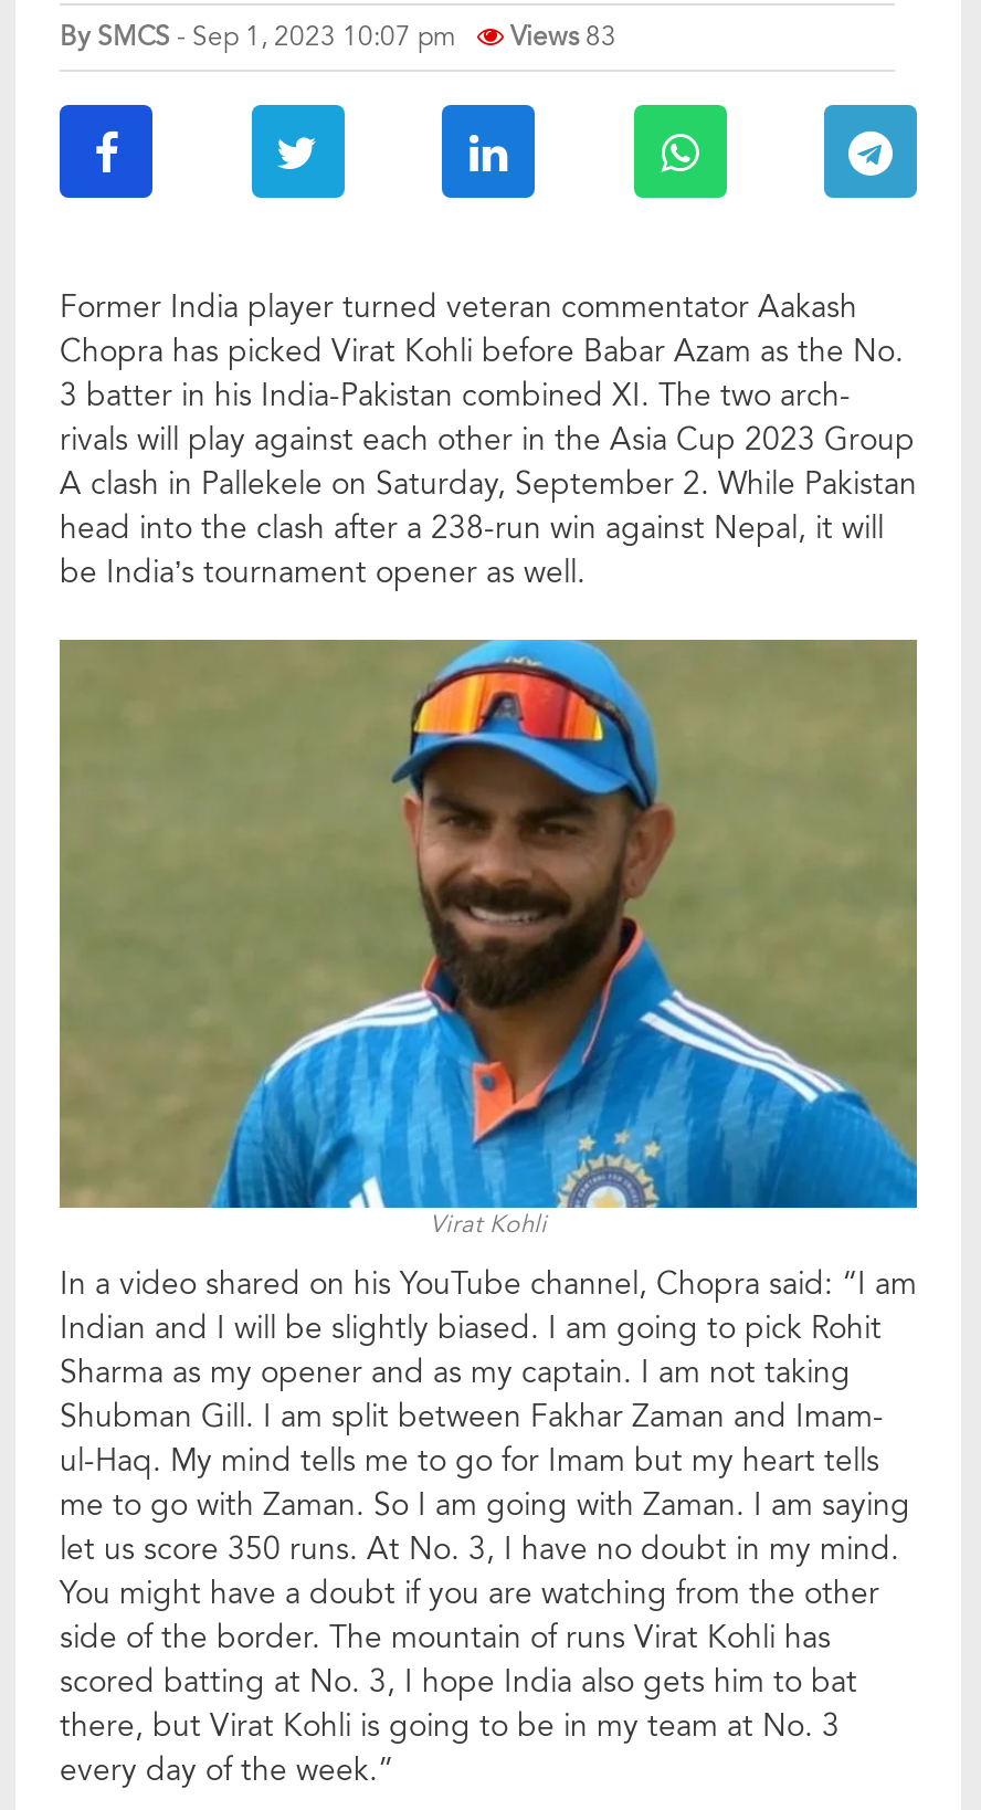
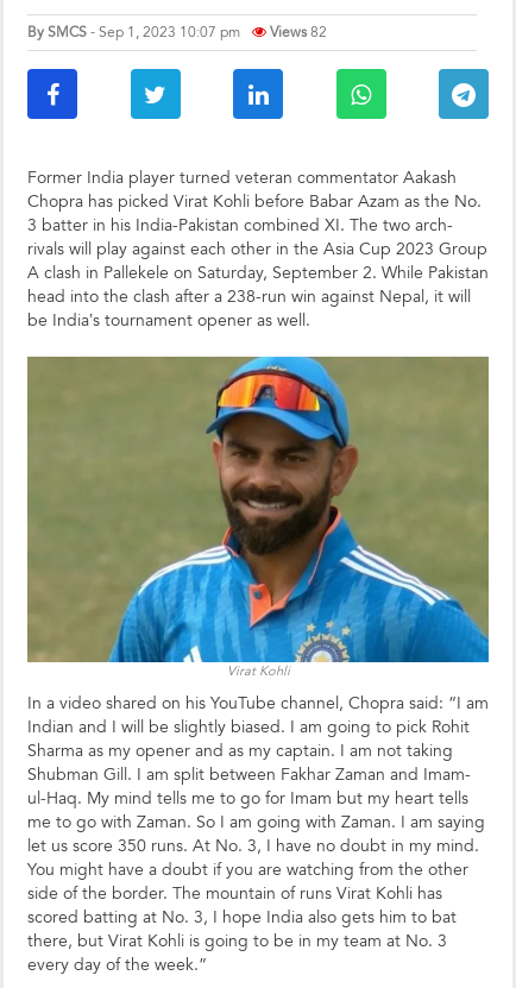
[60,19,616,54] By SMCS - Sep 1, 2023 10:07 pm Views 83 -> [27,23,327,42] By SMCS - Sep 1, 2023 10:07 pm Views 82

